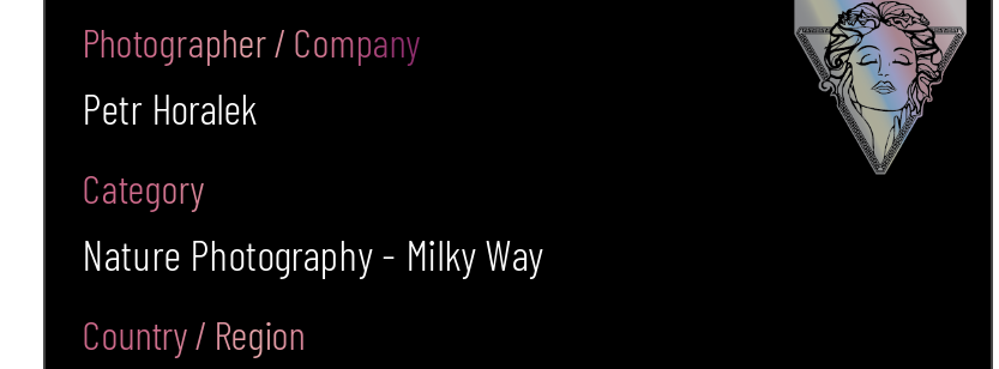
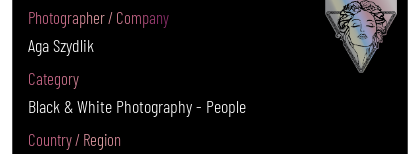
[82,82,257,135] Petr Horalek -> [28,34,94,56] Aga Szydlik
[82,228,543,281] Nature Photography - Milky Way -> [28,95,246,117] Black & White Photography - People

